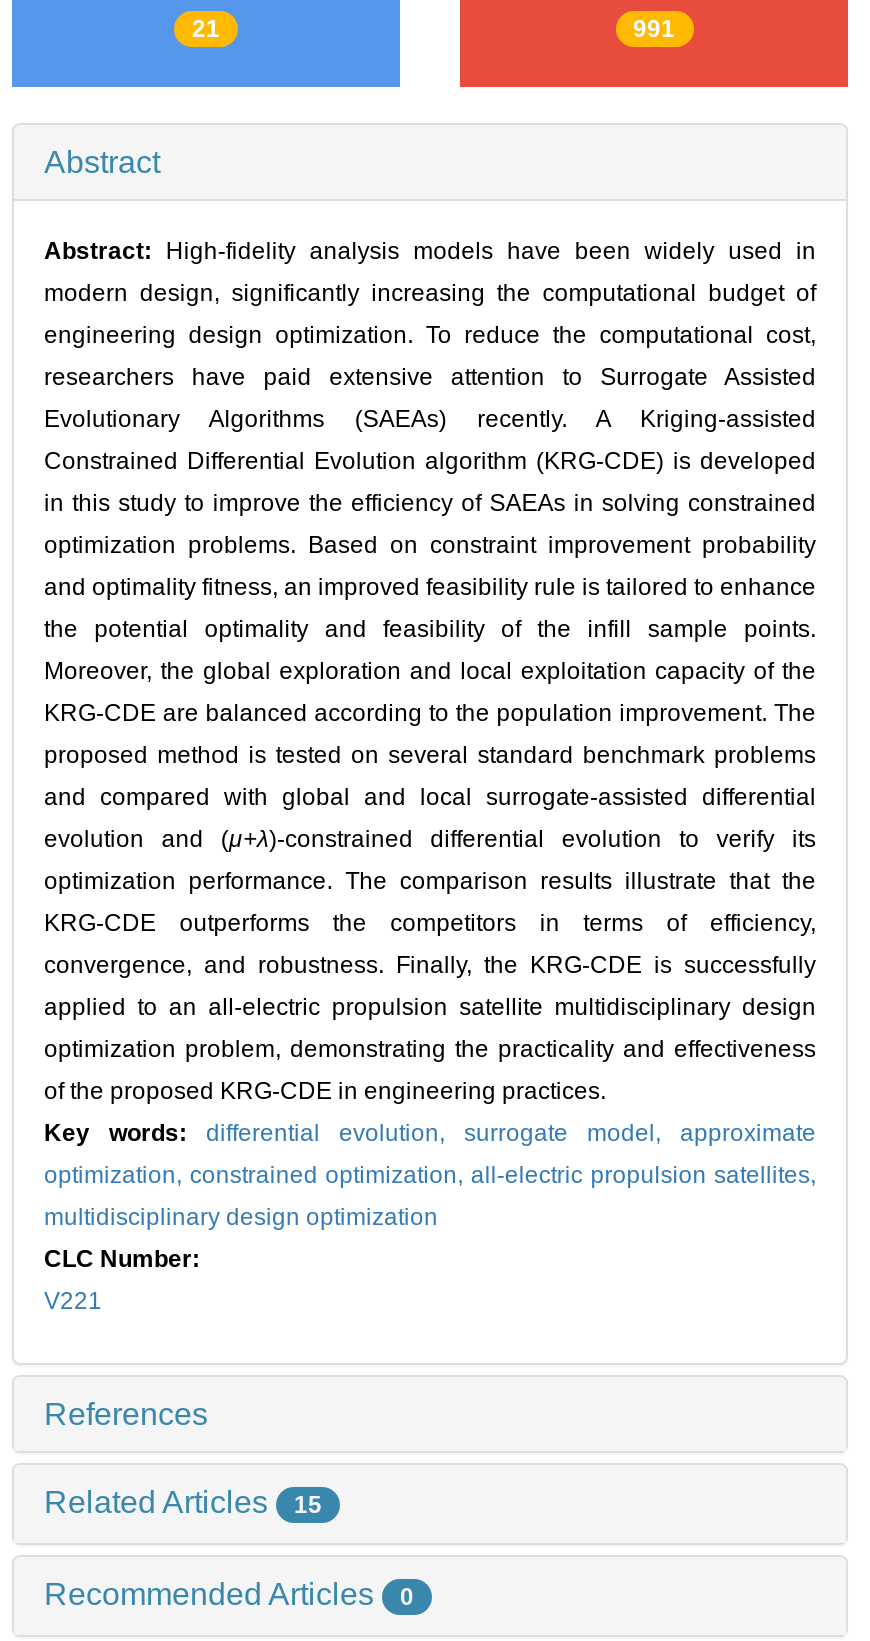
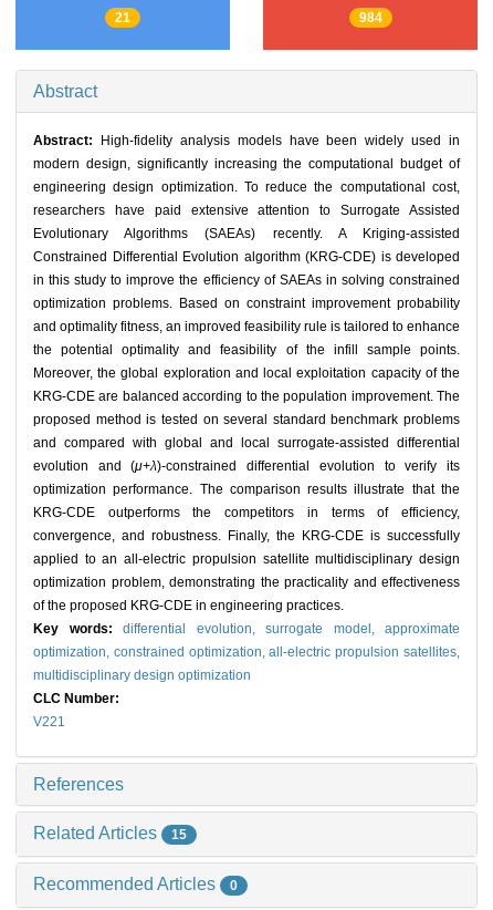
[633,14,675,42] 991 -> [359,10,382,25] 984

